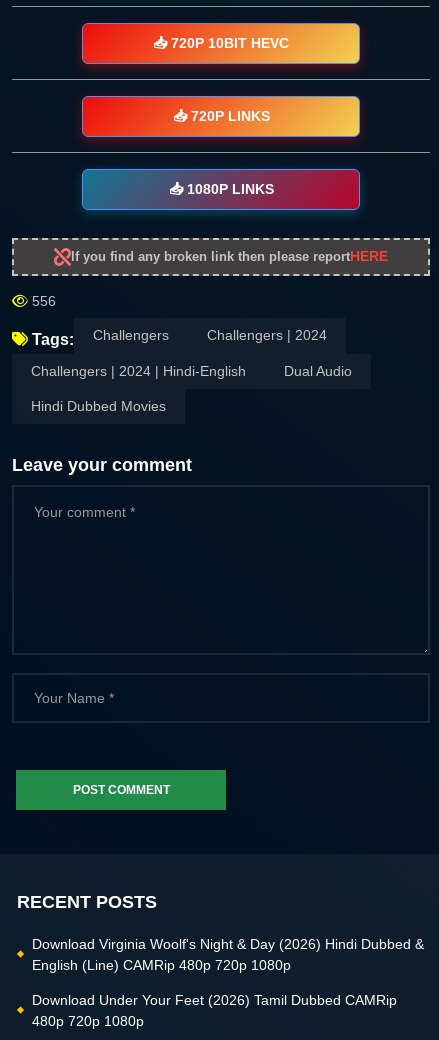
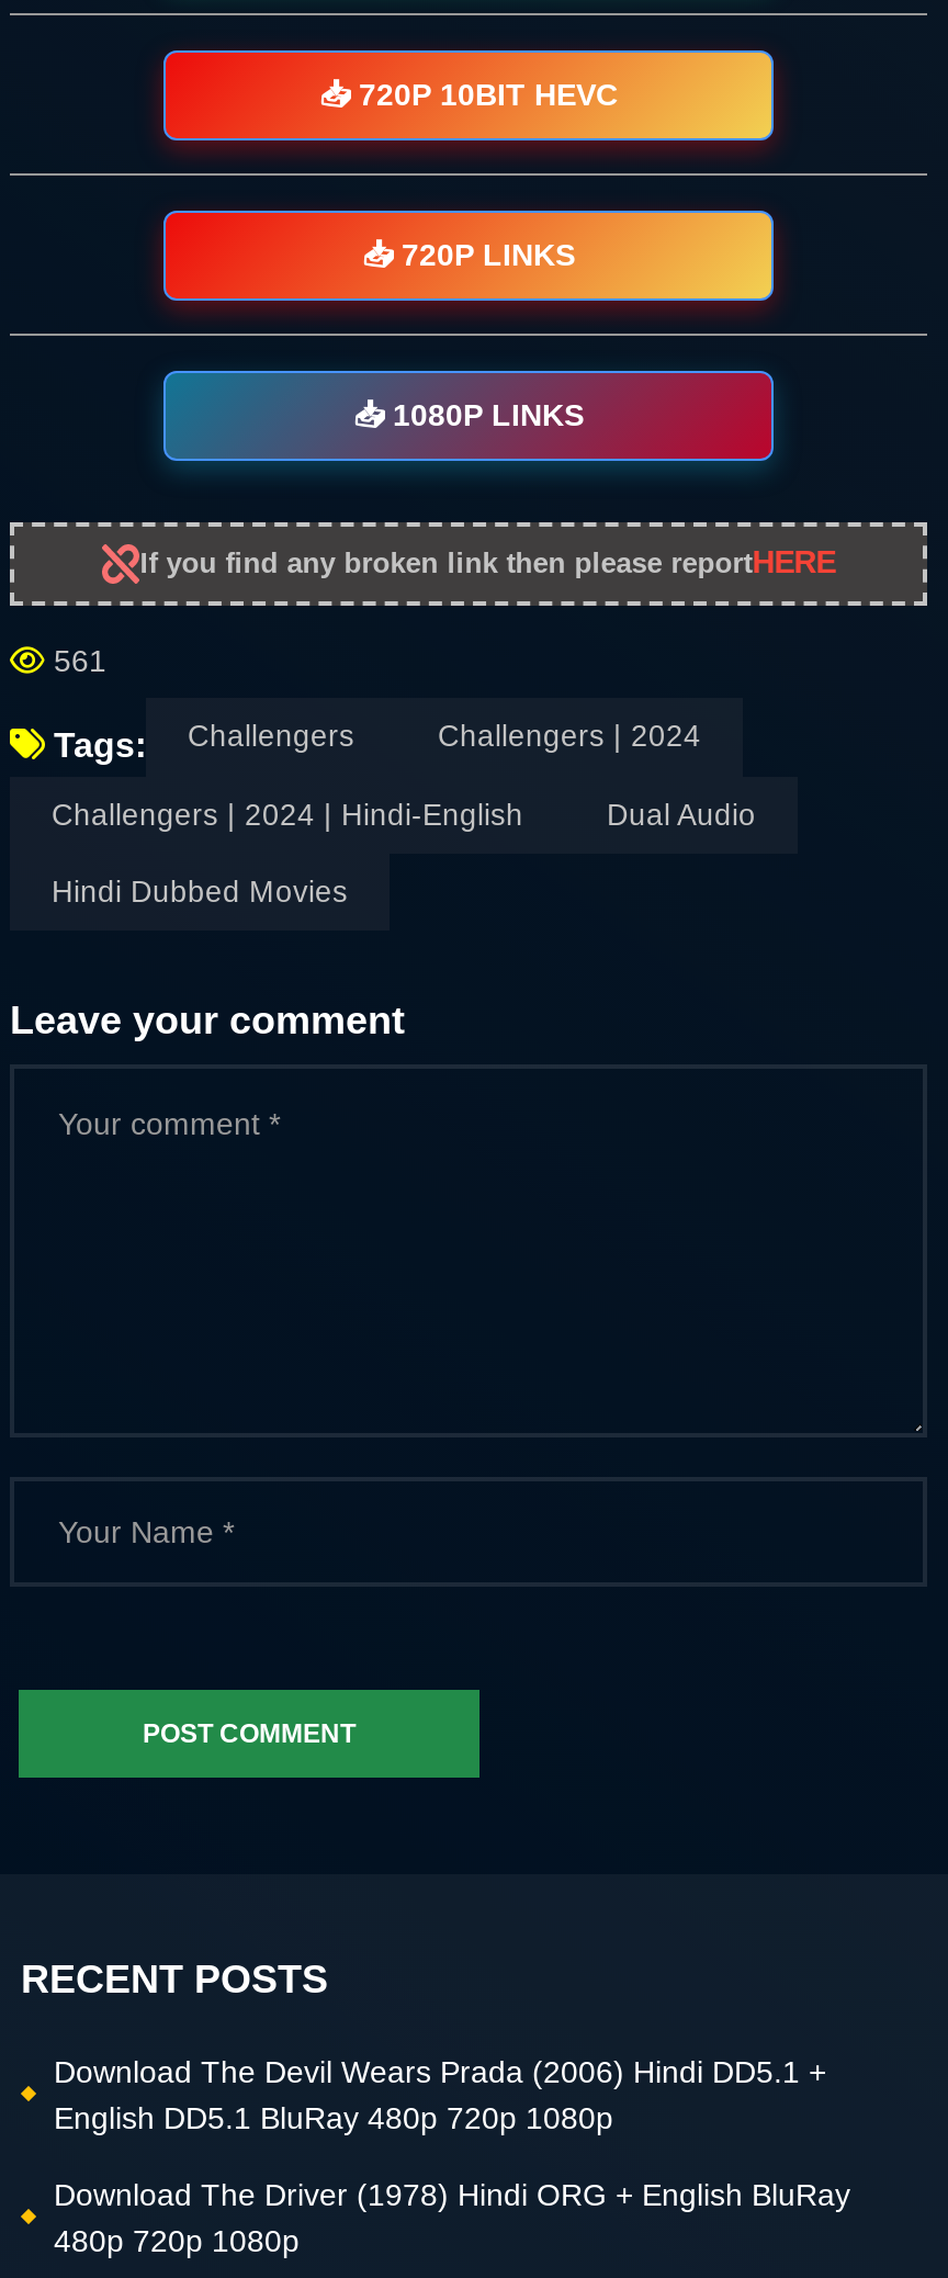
[28,293,56,309] 556 -> [45,643,106,678] 561
[32,936,424,973] Download Virginia Woolf's Night & Day (2026) Hindi Dubbed & | English (Line) CAMRip 480p 720p 1080p -> [54,2054,826,2135] Download The Devil Wears Prada (2006) Hindi DD5.1 + | English DD5.1 BluRay 480p 720p 1080p
[32,992,397,1008] Download Under Your Feet (2026) Tamil Dubbed CAMRip -> [54,2177,850,2212] Download The Driver (1978) Hindi ORG + English BluRay

